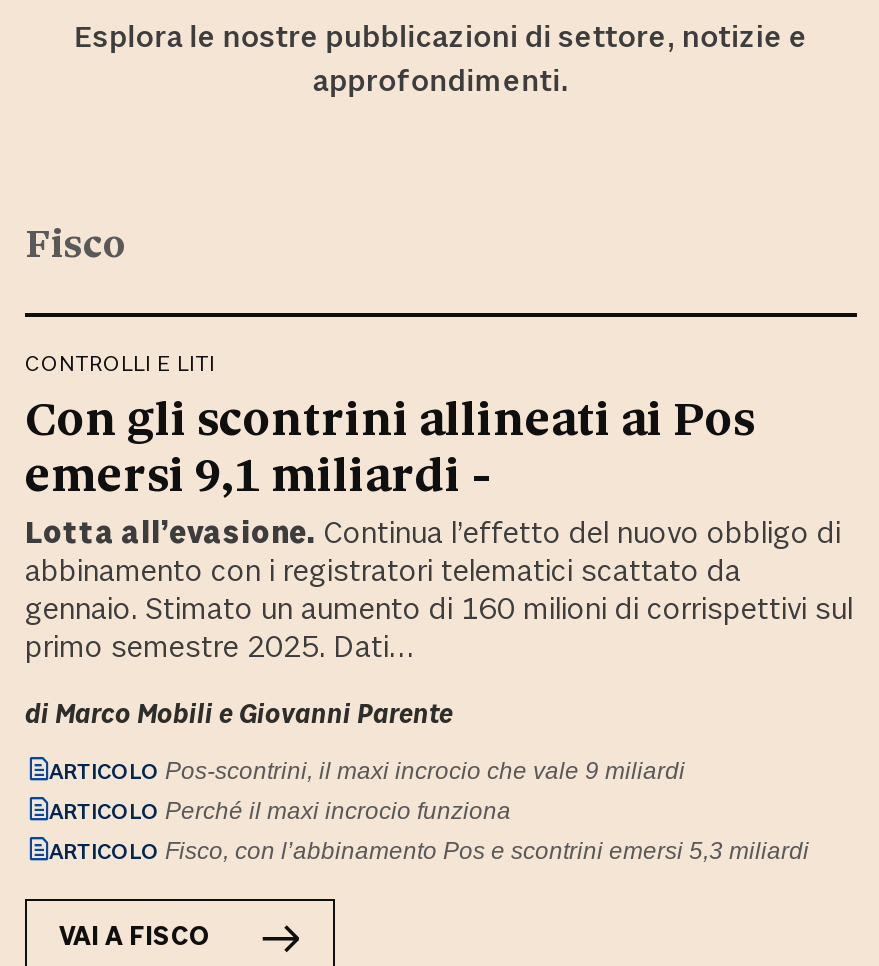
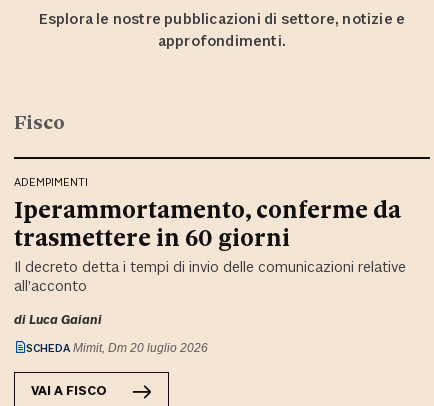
[25,348,853,667] CONTROLLI E LITI | Con gli scontrini allineati ai Pos | emersi 9,1 miliardi - | Lotta all’evasione. Continua l’effetto del nuovo obbligo di | abbinamento con i registratori telematici scattato da | gennaio. Stimato un aumento di 160 milioni di corrispettivi sul | primo semestre 2025. Dati… -> [14,175,406,296] ADEMPIMENTI | Iperammortamento, conferme da | trasmettere in 60 giorni | Il decreto detta i tempi di invio delle comunicazioni relative | all’acconto
[25,699,453,731] di Marco Mobili e Giovanni Parente -> [14,312,102,328] di Luca Gaiani
[49,757,809,867] ARTICOLO Pos-scontrini, il maxi incrocio che vale 9 miliardi | ARTICOLO Perché il maxi incrocio funziona | ARTICOLO Fisco, con l’abbinamento Pos e scontrini emersi 5,3 miliardi -> [26,341,208,356] SCHEDA Mimit, Dm 20 luglio 2026

